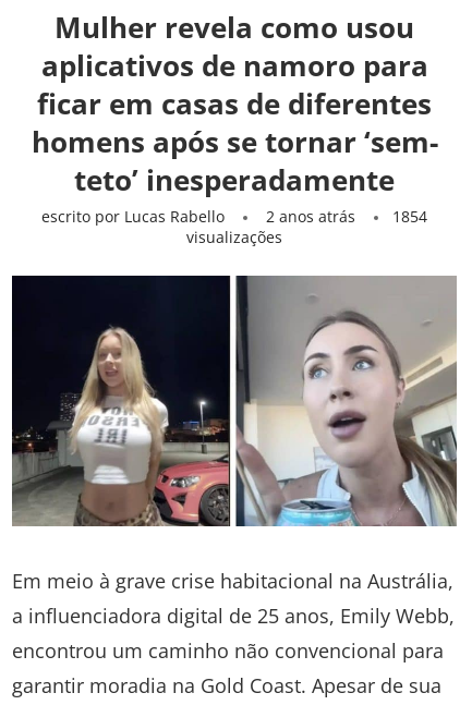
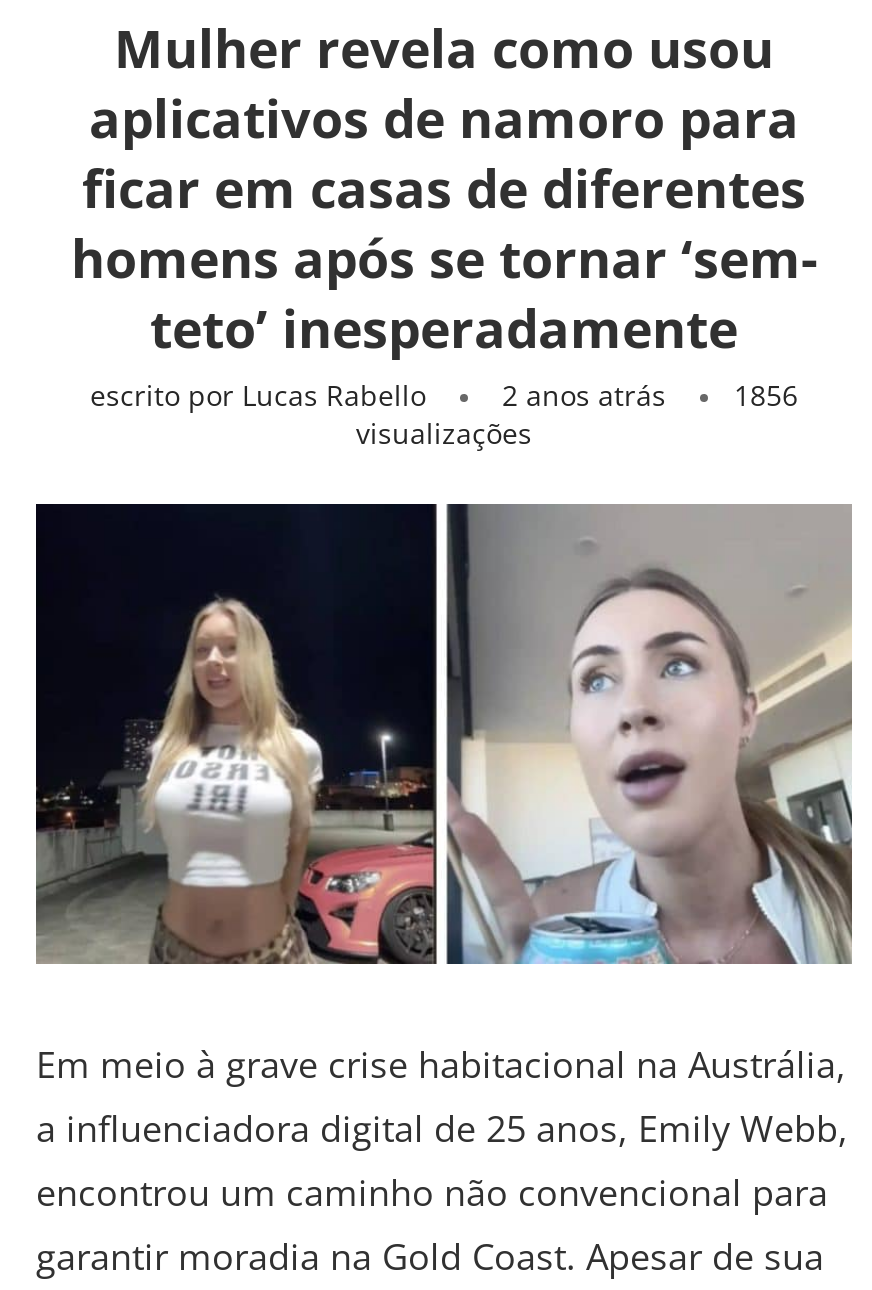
[41,206,427,227] escrito por Lucas Rabello 2 anos atrás 1854 -> [90,376,798,414] escrito por Lucas Rabello 2 anos atrás 1856

